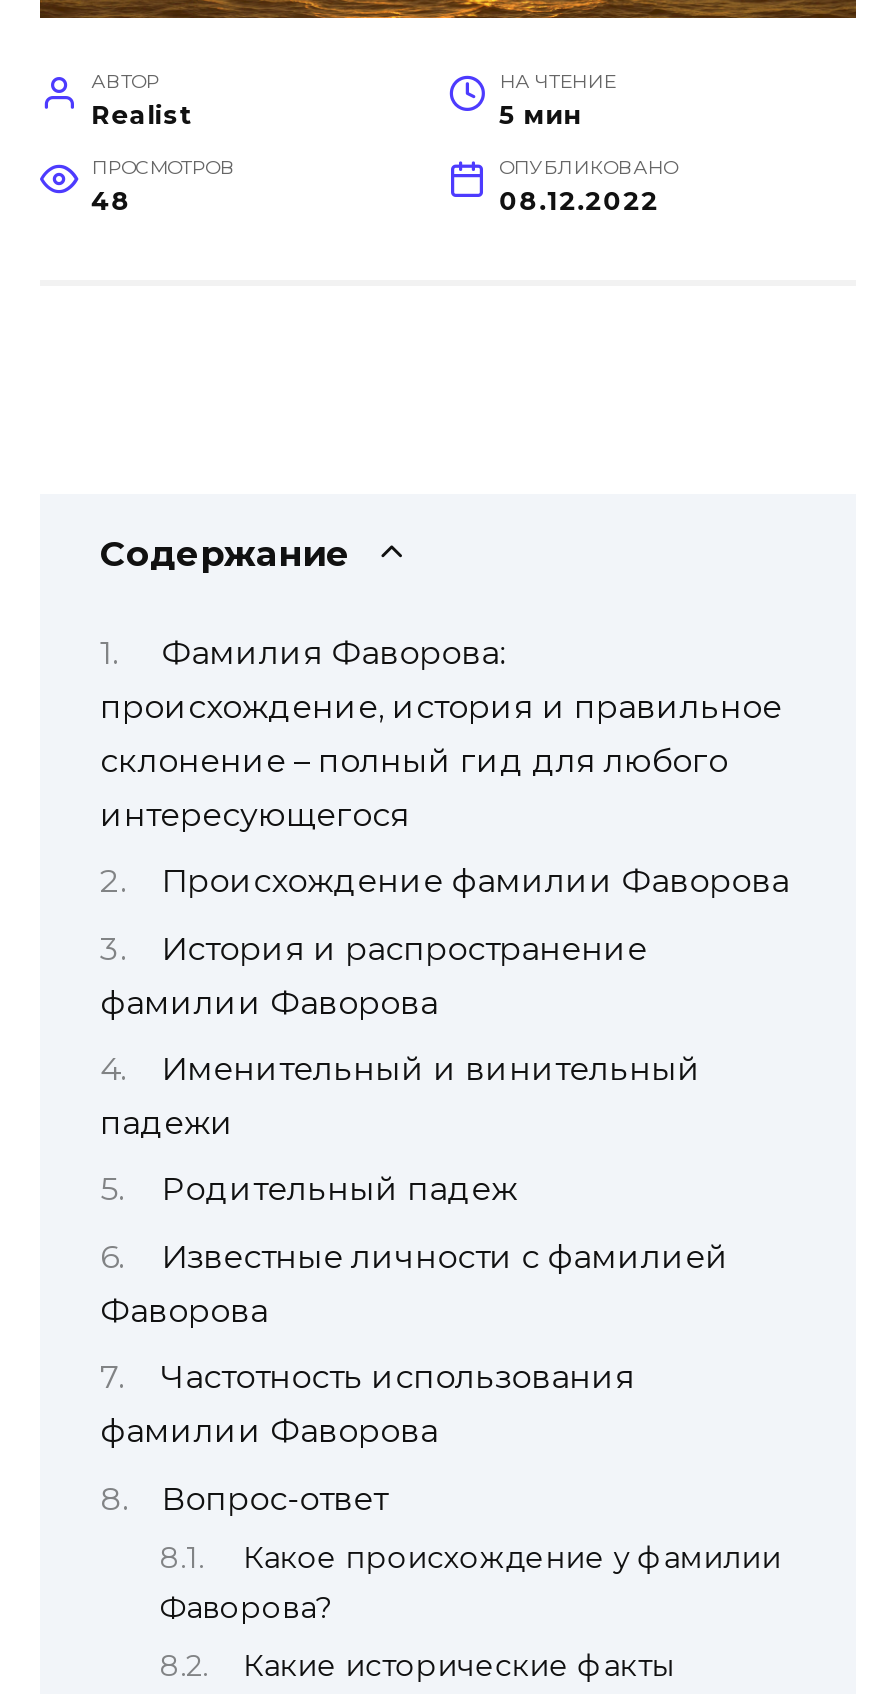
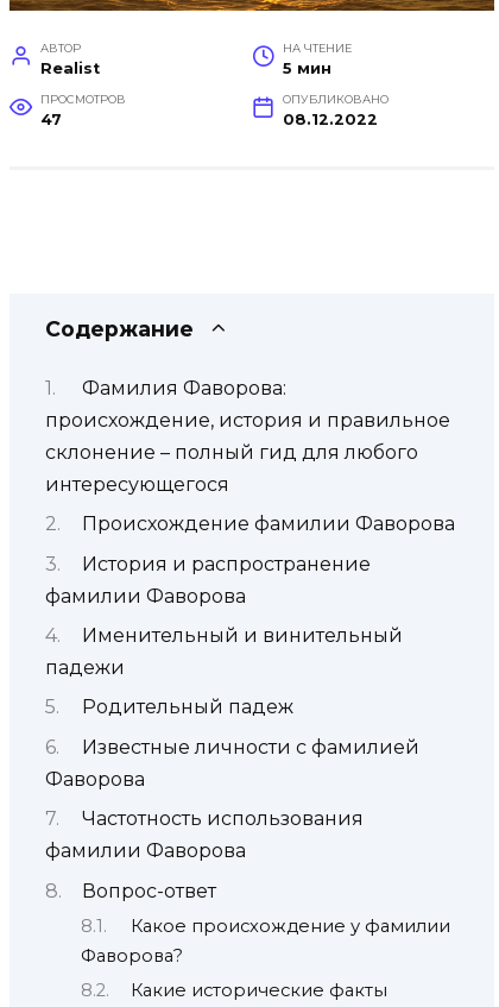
[91,187,131,217] 48 -> [40,111,61,129] 47

